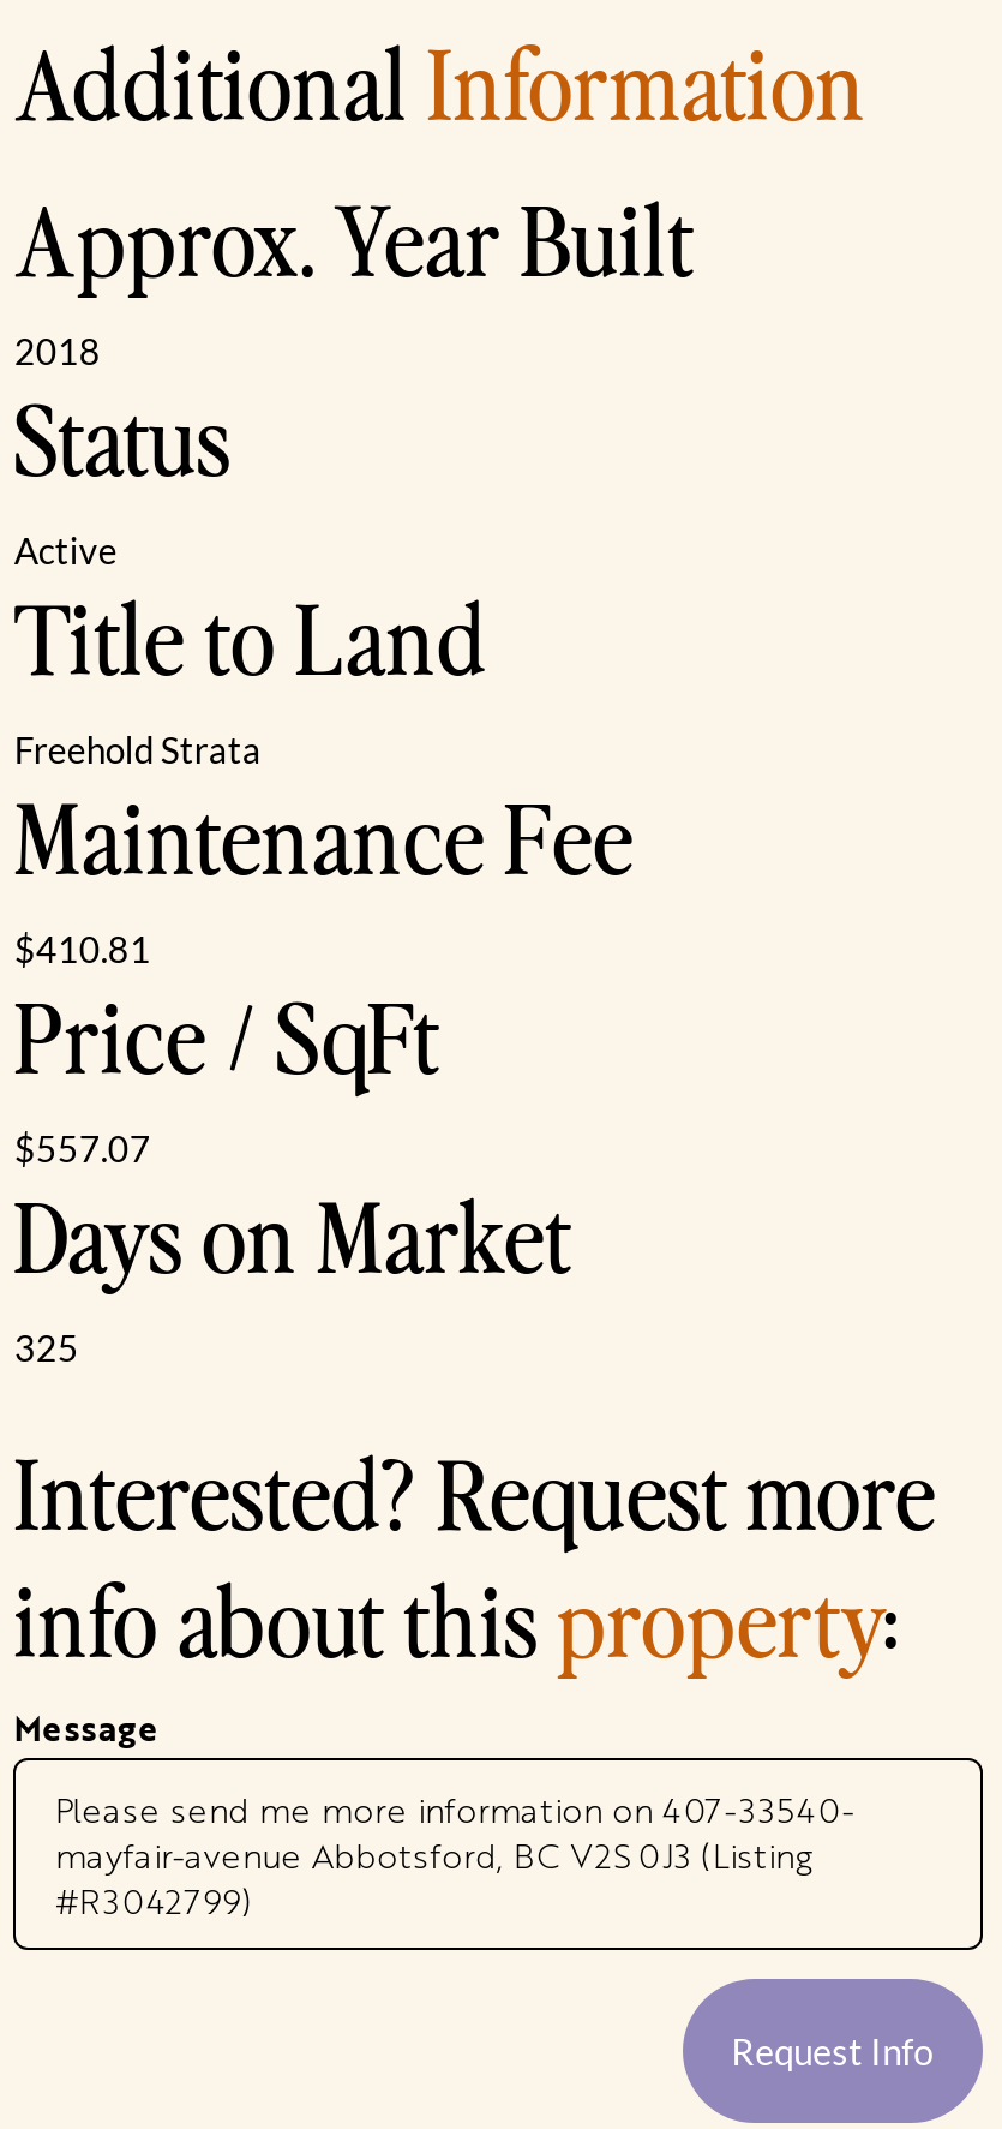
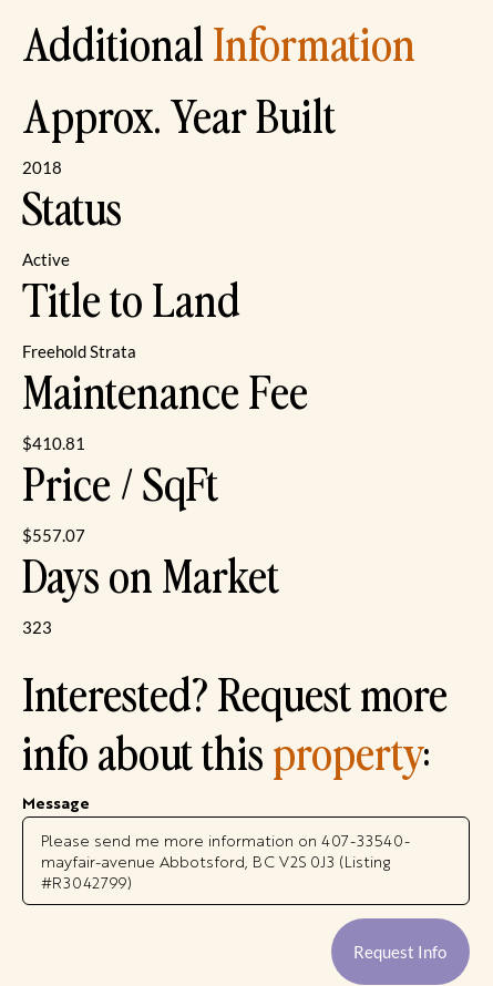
[14,1326,79,1369] 325 -> [23,617,53,637] 323

